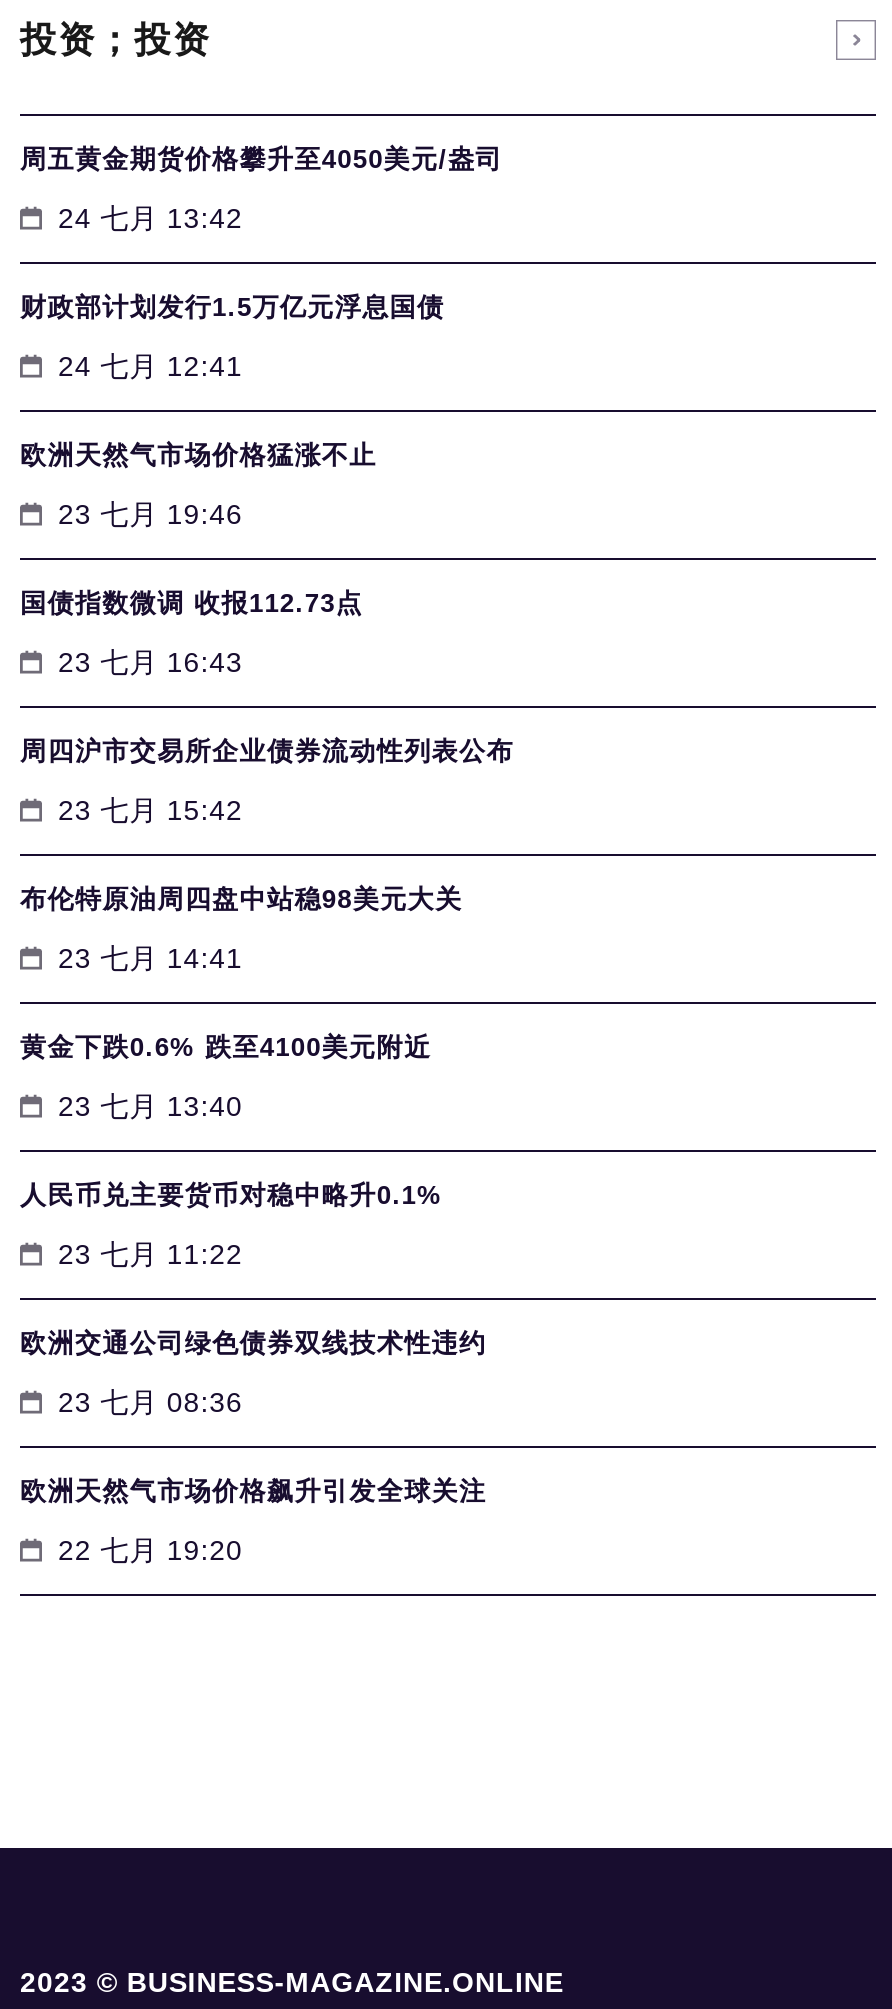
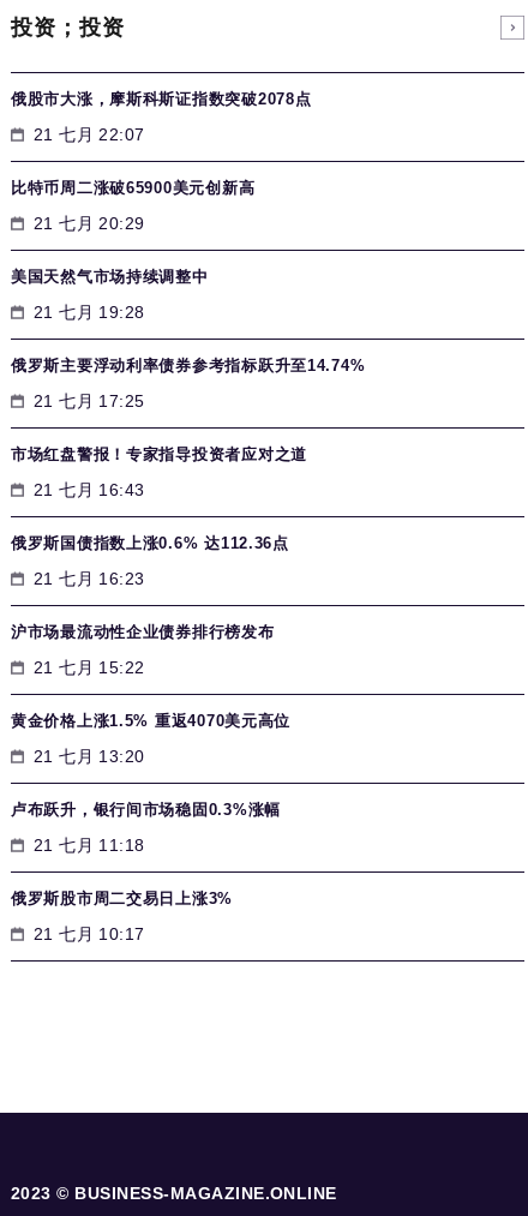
[20,144,503,174] 周五黄金期货价格攀升至4050美元/盎司 -> [11,90,311,108] 俄股市大涨，摩斯科斯证指数突破2078点
[58,202,243,234] 24 七月 13:42 -> [34,125,144,144] 21 七月 22:07
[20,292,444,322] 财政部计划发行1.5万亿元浮息国债 -> [11,179,255,197] 比特币周二涨破65900美元创新高
[58,350,243,382] 24 七月 12:41 -> [34,213,144,233] 21 七月 20:29
[20,440,377,470] 欧洲天然气市场价格猛涨不止 -> [11,267,208,285] 美国天然气市场持续调整中
[58,498,243,530] 23 七月 19:46 -> [34,302,144,321] 21 七月 19:28
[20,588,363,618] 国债指数微调 收报112.73点 -> [11,356,365,374] 俄罗斯主要浮动利率债券参考指标跃升至14.74%
[58,646,243,678] 23 七月 16:43 -> [34,391,144,410] 21 七月 17:25
[20,736,514,766] 周四沪市交易所企业债券流动性列表公布 -> [11,445,307,463] 市场红盘警报！专家指导投资者应对之道
[58,794,243,826] 23 七月 15:42 -> [34,480,144,499] 21 七月 16:43
[20,884,462,914] 布伦特原油周四盘中站稳98美元大关 -> [11,534,289,552] 俄罗斯国债指数上涨0.6% 达112.36点
[58,942,243,974] 23 七月 14:41 -> [34,569,144,588] 21 七月 16:23
[20,1032,431,1062] 黄金下跌0.6% 跌至4100美元附近 -> [11,623,274,641] 沪市场最流动性企业债券排行榜发布
[58,1090,243,1122] 23 七月 13:40 -> [34,658,144,677] 21 七月 15:22
[20,1180,442,1210] 人民币兑主要货币对稳中略升0.1% -> [11,712,291,730] 黄金价格上涨1.5% 重返4070美元高位
[58,1238,243,1270] 23 七月 11:22 -> [34,746,144,766] 21 七月 13:20
[20,1328,486,1358] 欧洲交通公司绿色债券双线技术性违约 -> [11,800,281,818] 卢布跃升，银行间市场稳固0.3%涨幅
[58,1386,243,1418] 23 七月 08:36 -> [34,835,144,854] 21 七月 11:18
[20,1476,486,1506] 欧洲天然气市场价格飙升引发全球关注 -> [11,889,233,907] 俄罗斯股市周二交易日上涨3%
[58,1534,243,1566] 22 七月 19:20 -> [34,924,144,943] 21 七月 10:17

